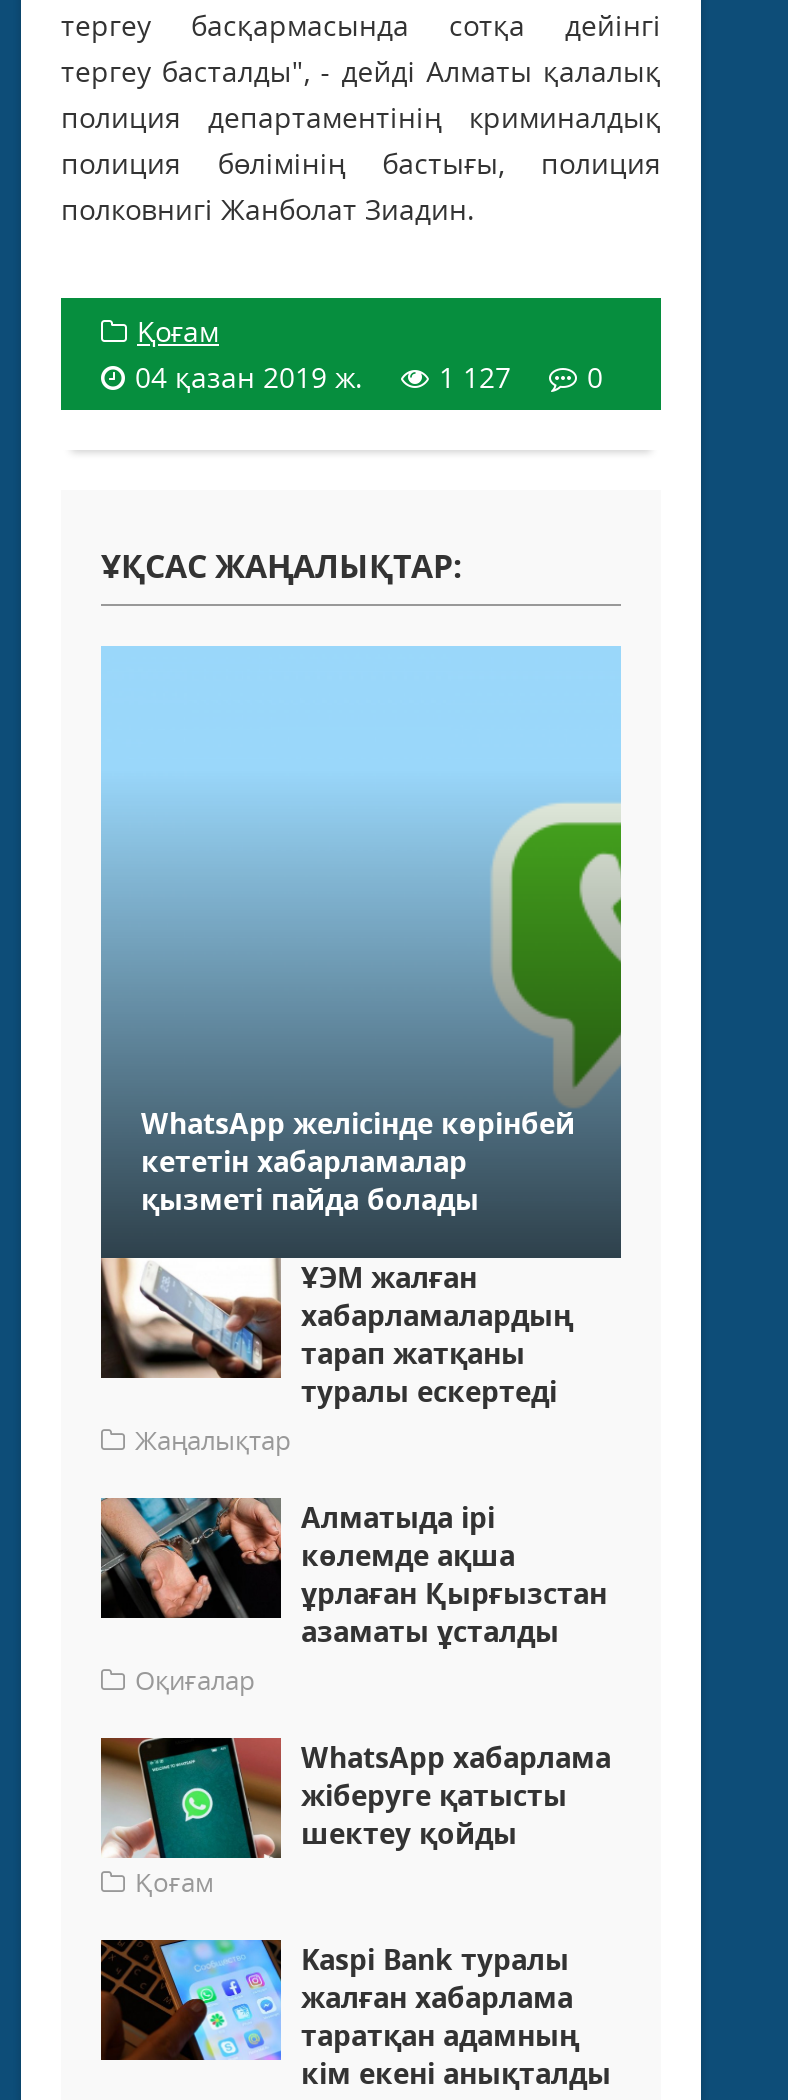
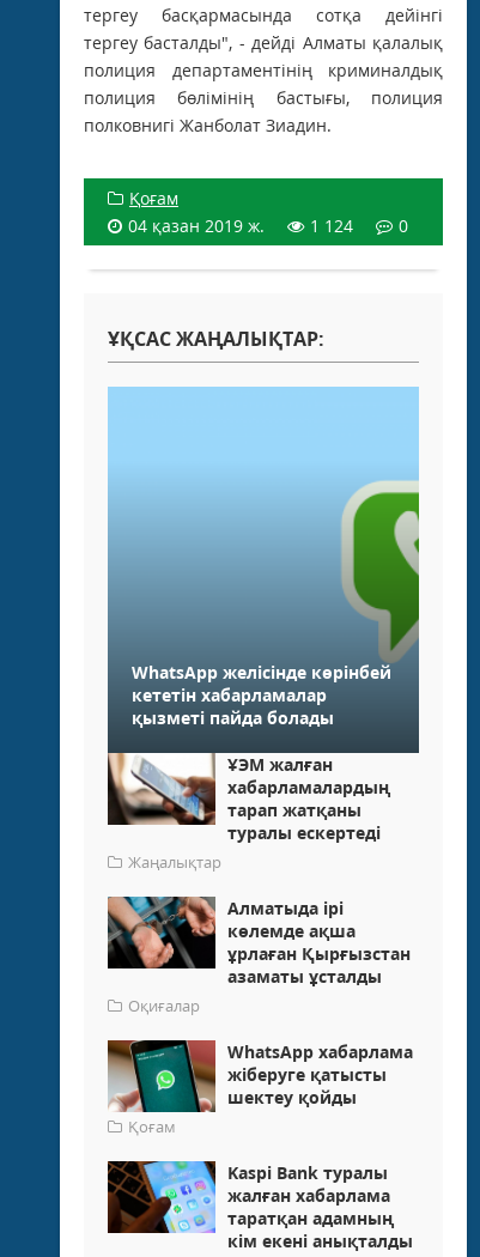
[135,357,603,395] 04 қазан 2019 ж. 1 127 0 -> [128,214,408,236] 04 қазан 2019 ж. 1 124 0

